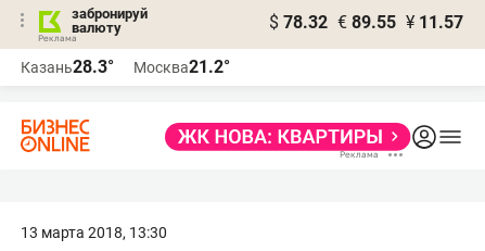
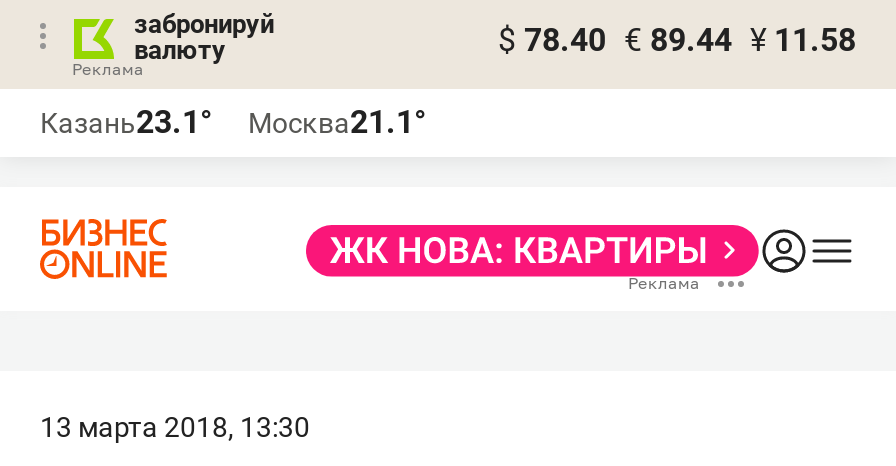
[269,12,463,33] $ 78.32 € 89.55 ¥ 11.57 -> [498,21,856,59] $ 78.40 € 89.44 ¥ 11.58
[21,57,114,77] Казань28.3° -> [40,103,212,141] Казань23.1°
[133,57,230,77] Москва21.2° -> [248,103,426,141] Москва21.1°

